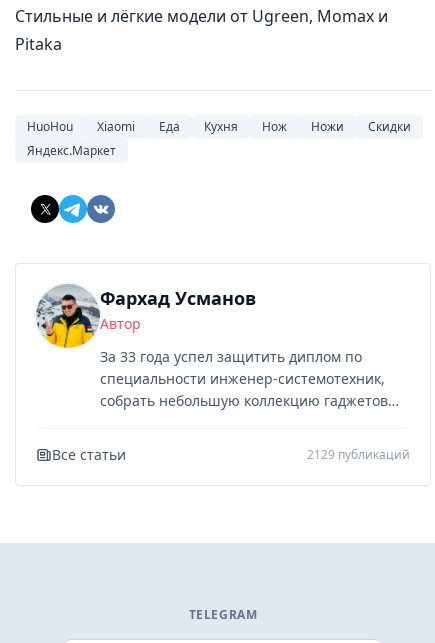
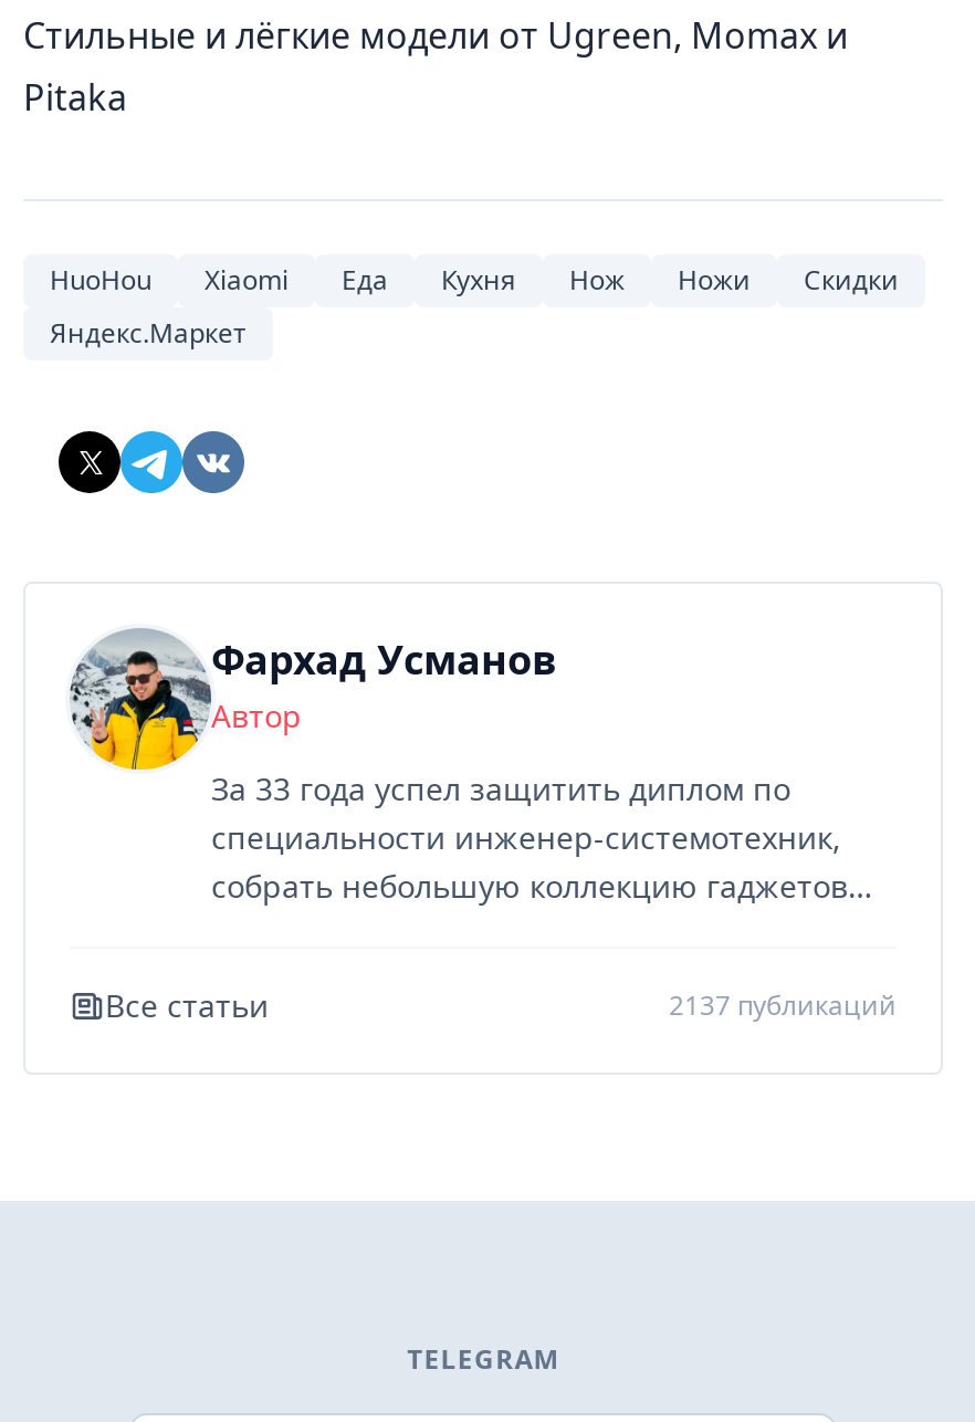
[307,446,410,463] 2129 публикаций -> [669,986,897,1023] 2137 публикаций

